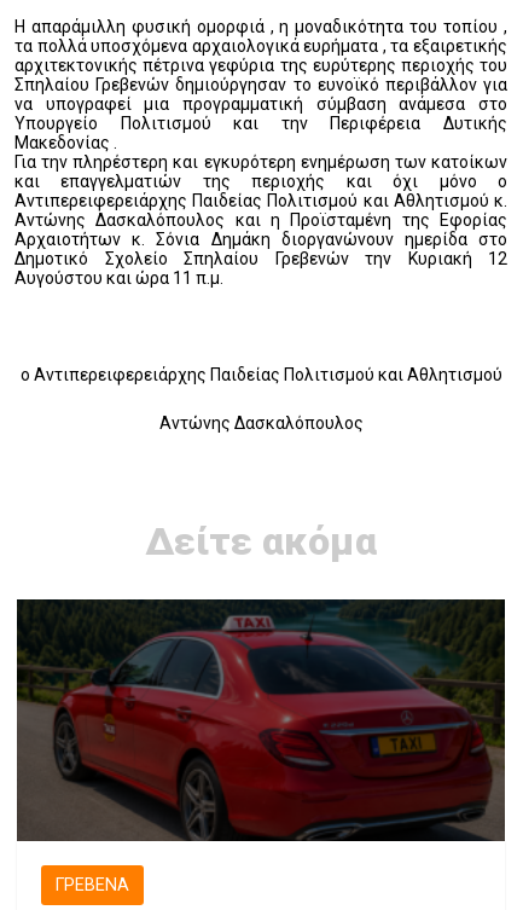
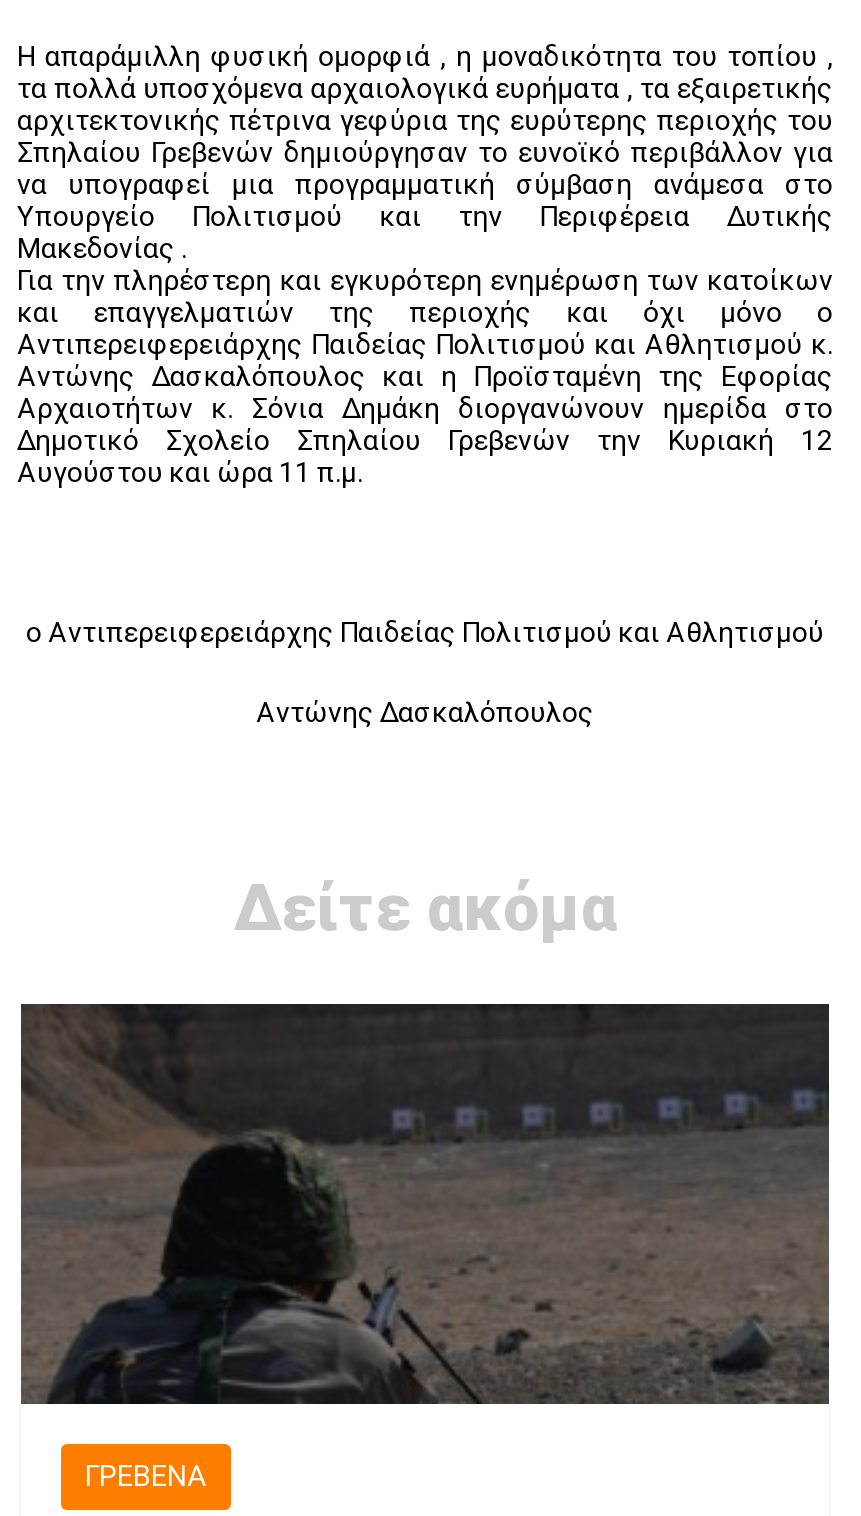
[18,598,505,842] [image] -> [21,1003,829,1405] [image]

